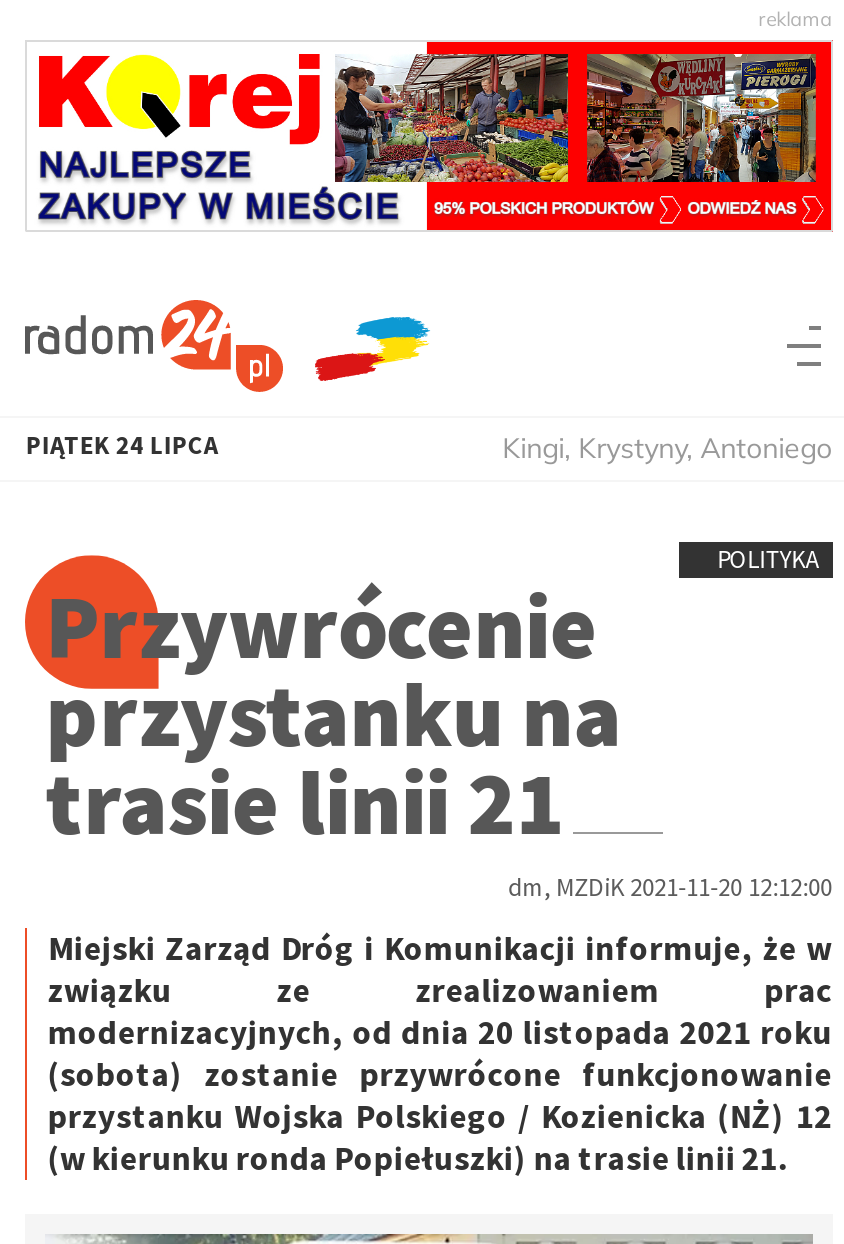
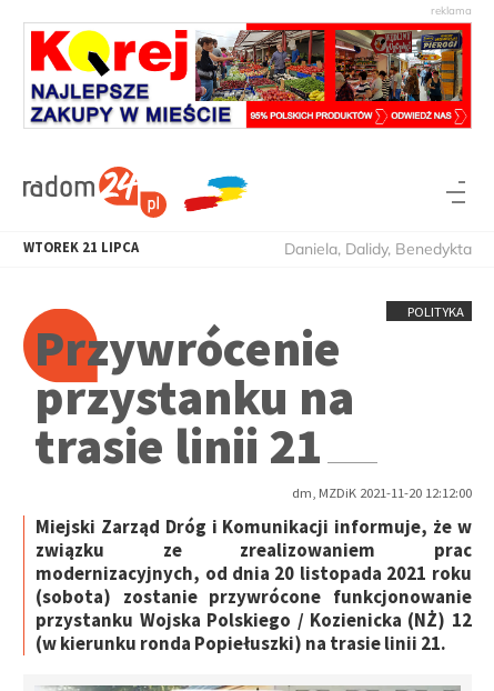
[26,431,832,467] PIĄTEK 24 LIPCA | Kingi, Krystyny, Antoniego -> [24,239,471,259] WTOREK 21 LIPCA | Daniela, Dalidy, Benedykta

